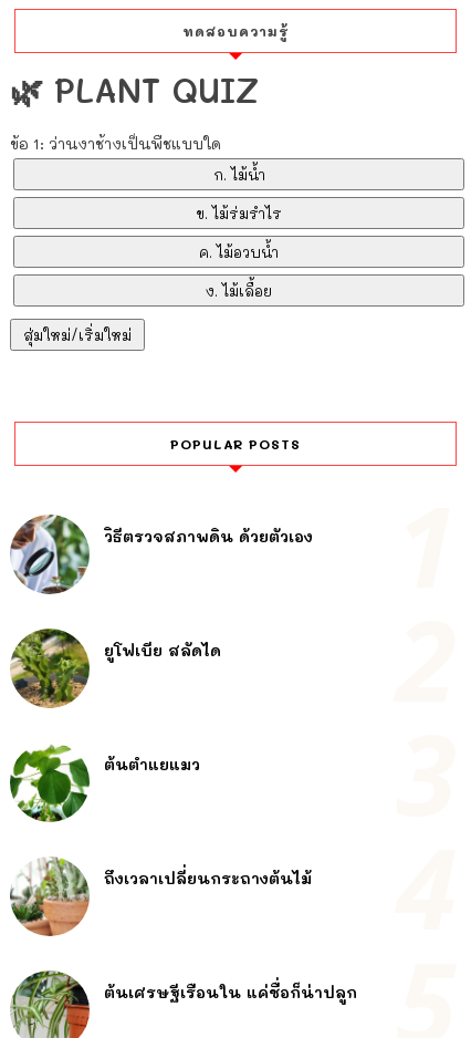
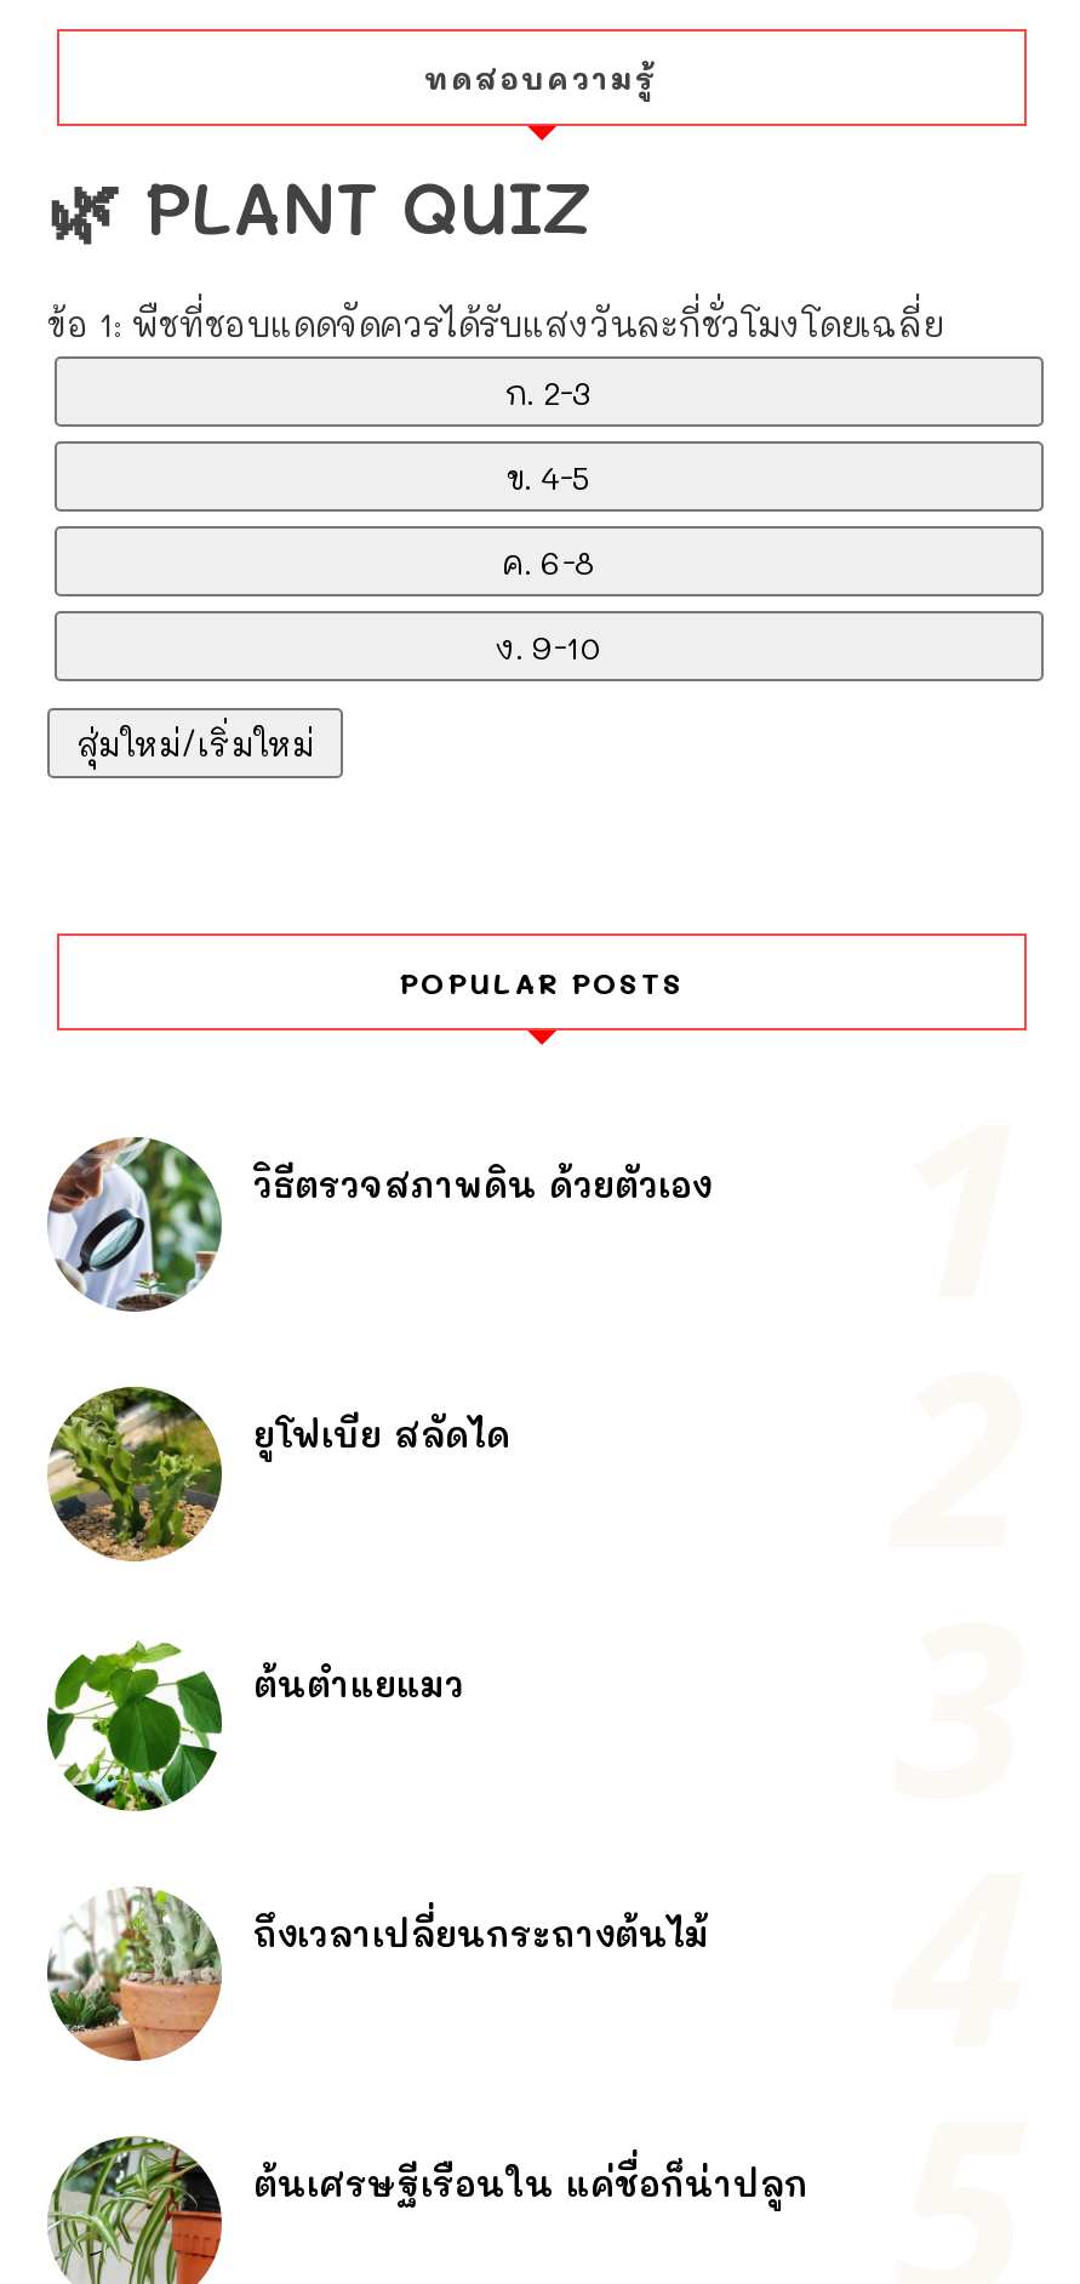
[10,132,221,153] ข้อ 1: ว่านงาช้างเป็นพืชแบบใด -> [47,300,942,346] ข้อ 1: พืชที่ชอบแดดจัดควรได้รับแสงวันละกี่ชั่วโมงโดยเฉลี่ย
[213,165,265,183] ก. ไม้น้ำ -> [504,370,594,411] ก. 2-3
[196,203,281,222] ข. ไม้ร่มรำไร -> [507,455,592,496] ข. 4-5
[199,242,279,261] ค. ไม้อวบน้ำ -> [502,540,596,581] ค. 6-8
[206,281,272,300] ง. ไม้เลื้อย -> [496,625,602,666] ง. 9-10

